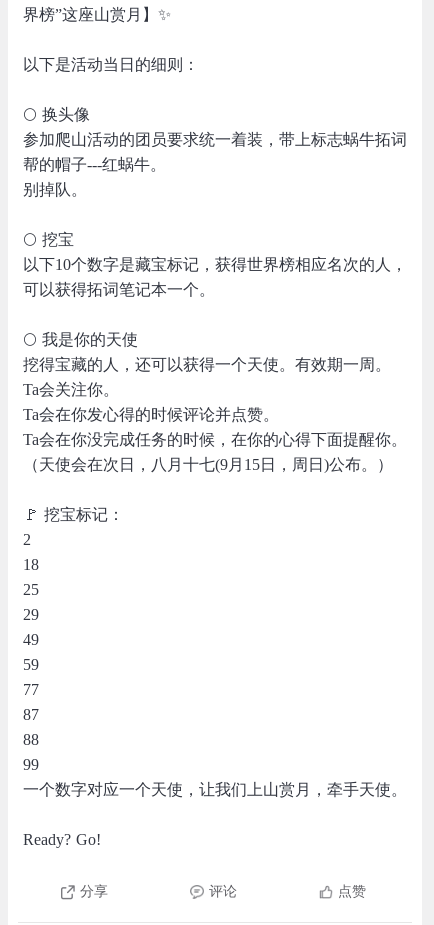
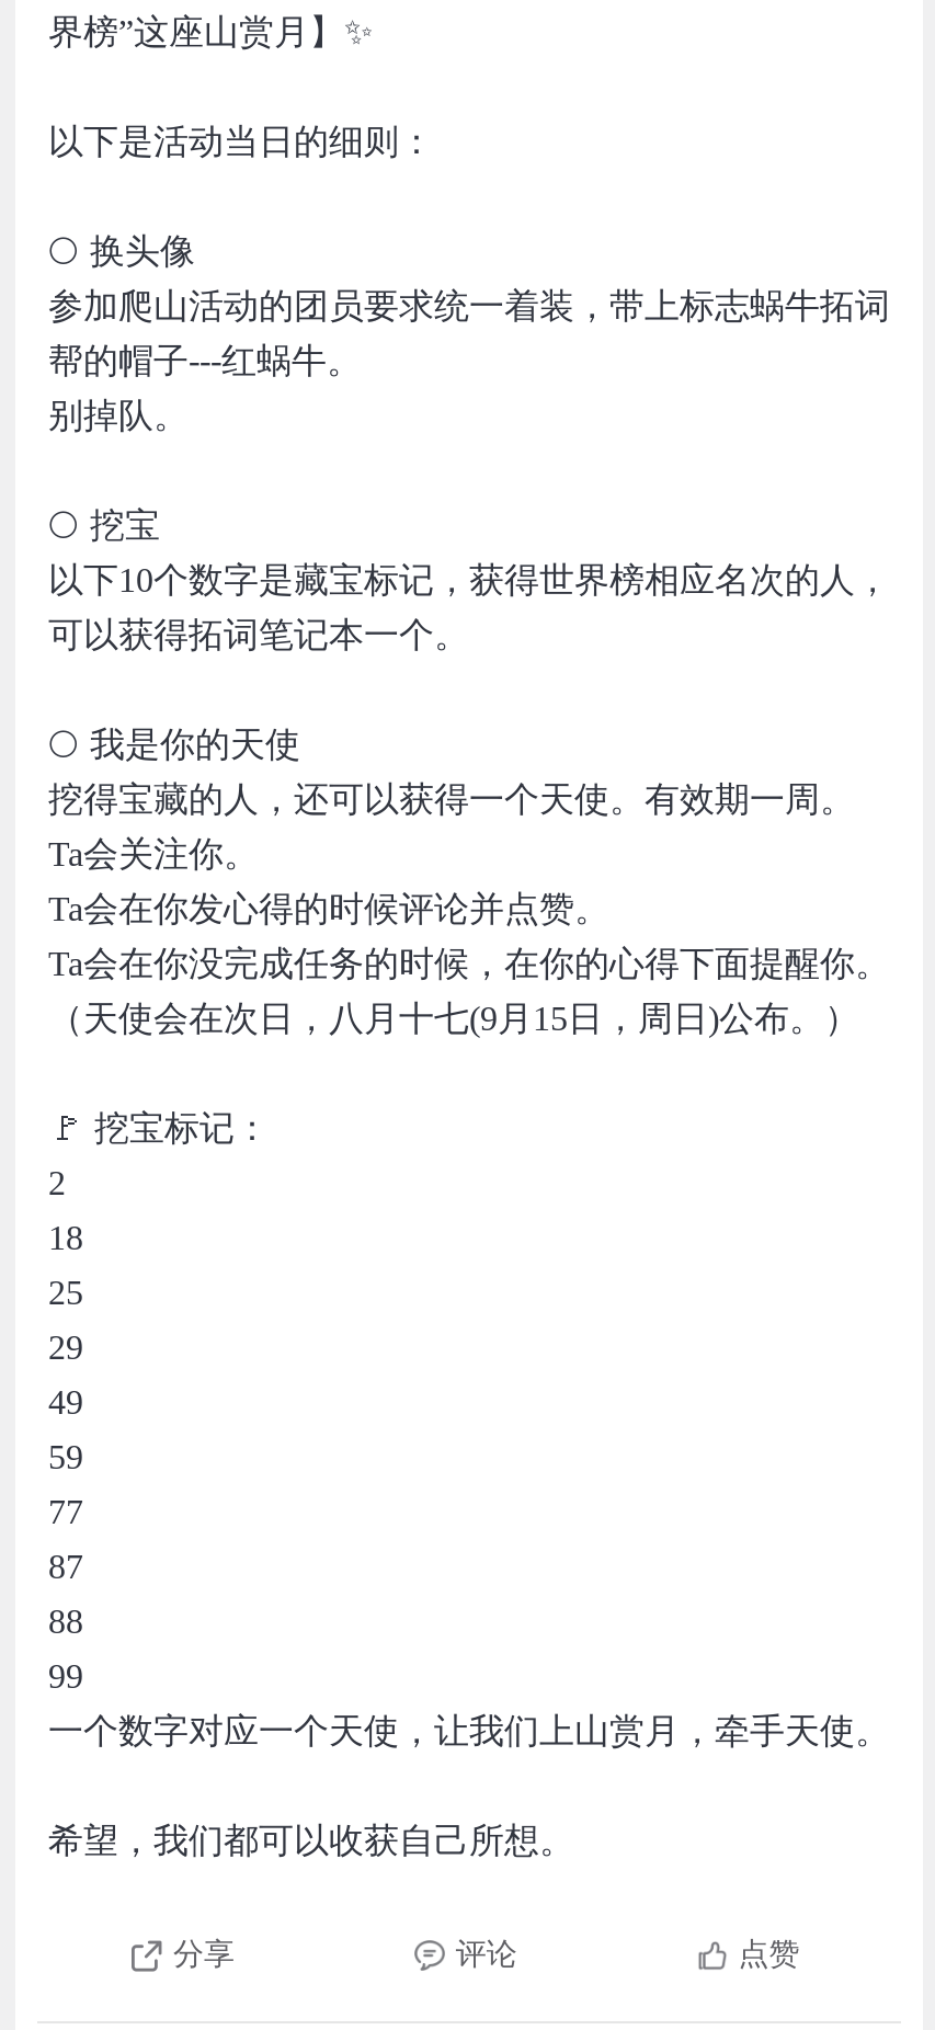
[23,831,101,848] Ready? Go! -> [48,1822,574,1859] 希望，我们都可以收获自己所想。

